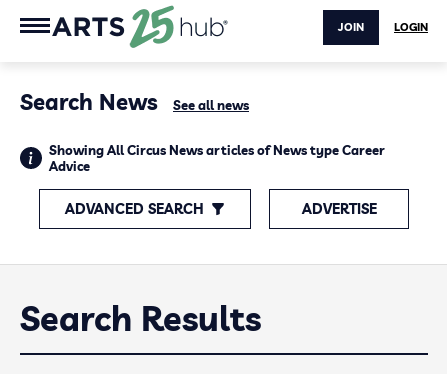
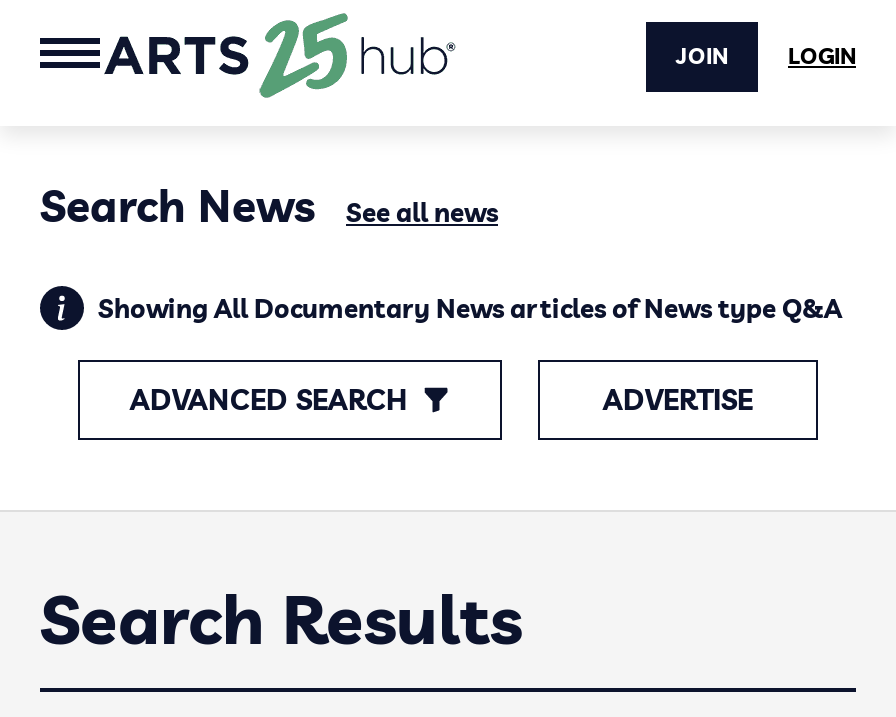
[49,142,385,174] Showing All Circus News articles of News type Career | Advice -> [98,292,842,324] Showing All Documentary News articles of News type Q&A

